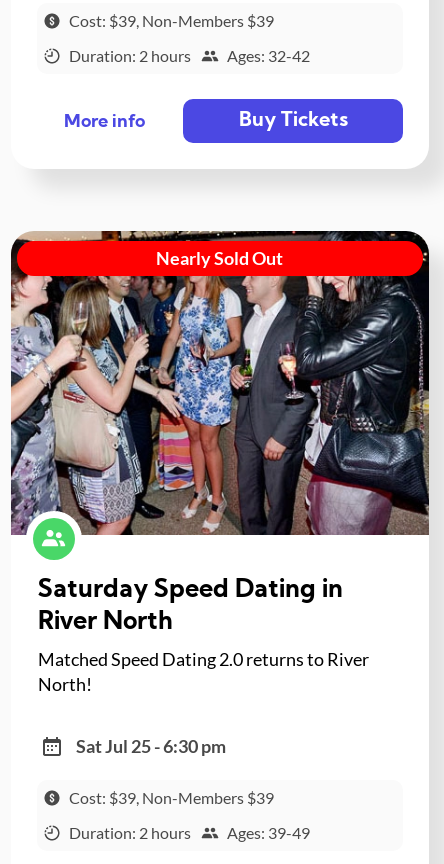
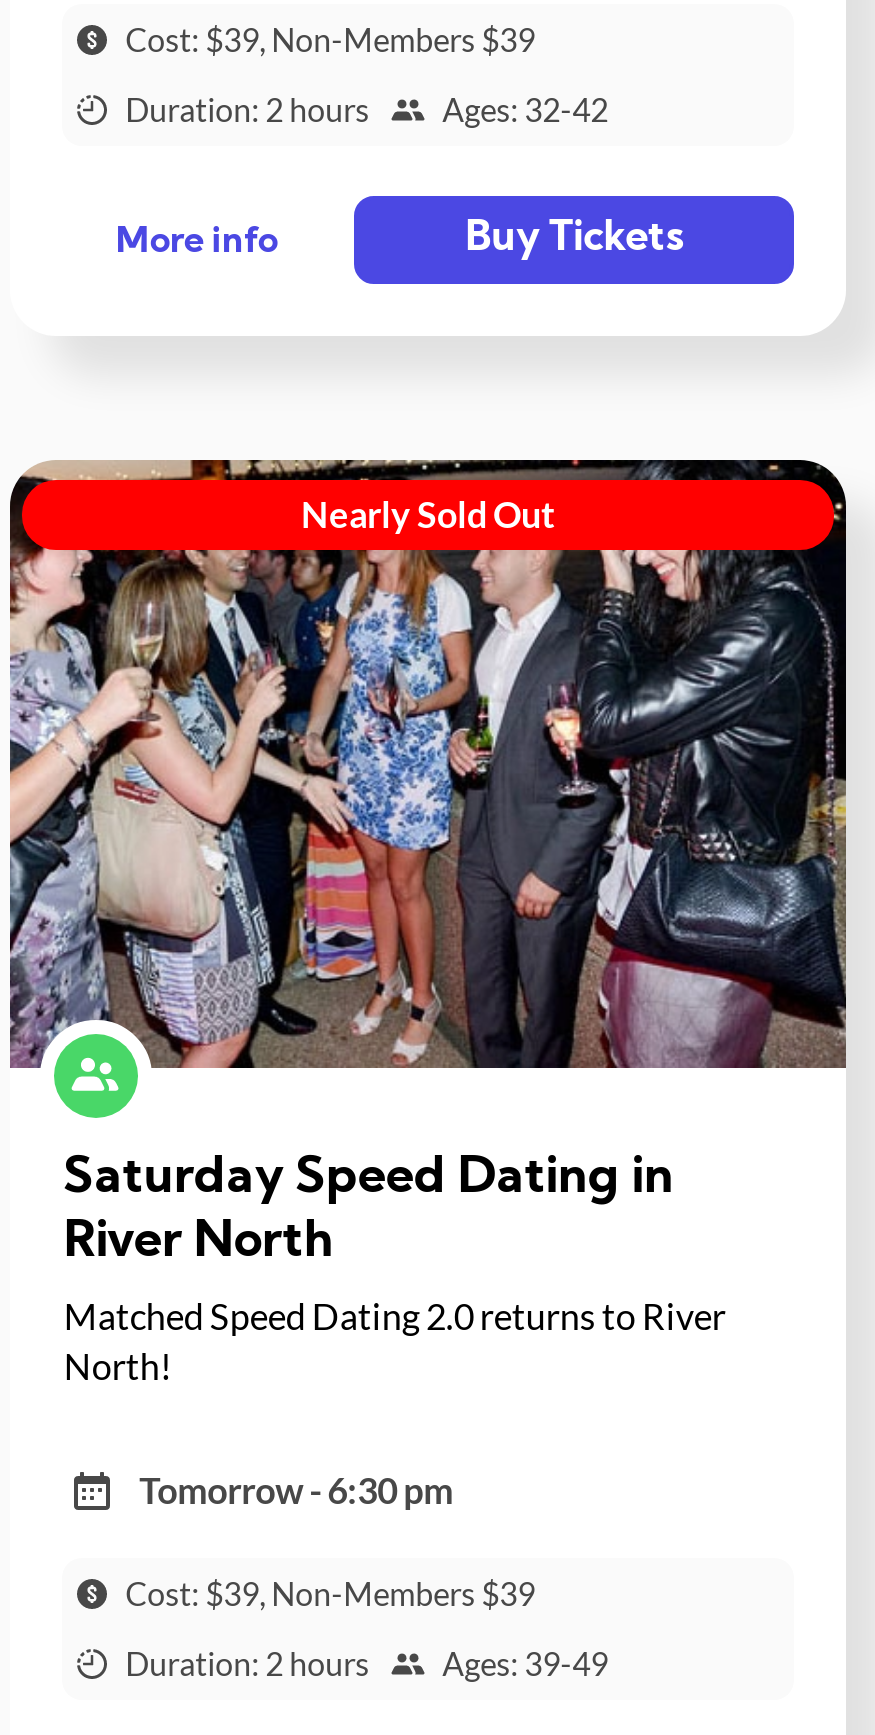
[76,735,226,757] Sat Jul 25 - 6:30 pm -> [139,1468,453,1512] Tomorrow - 6:30 pm

